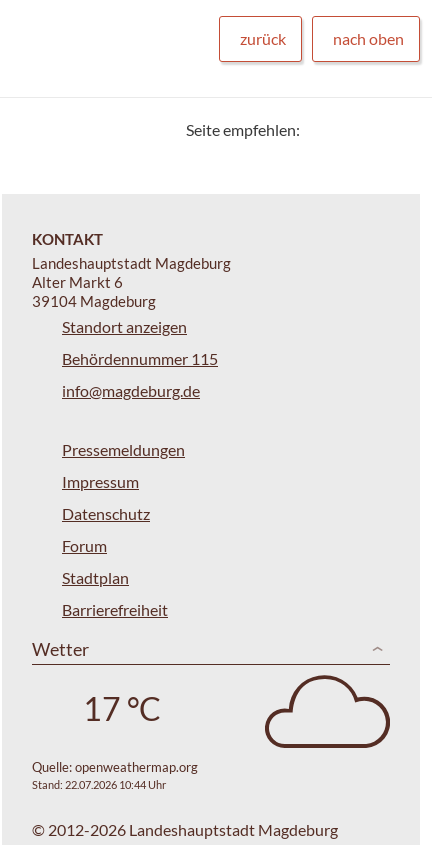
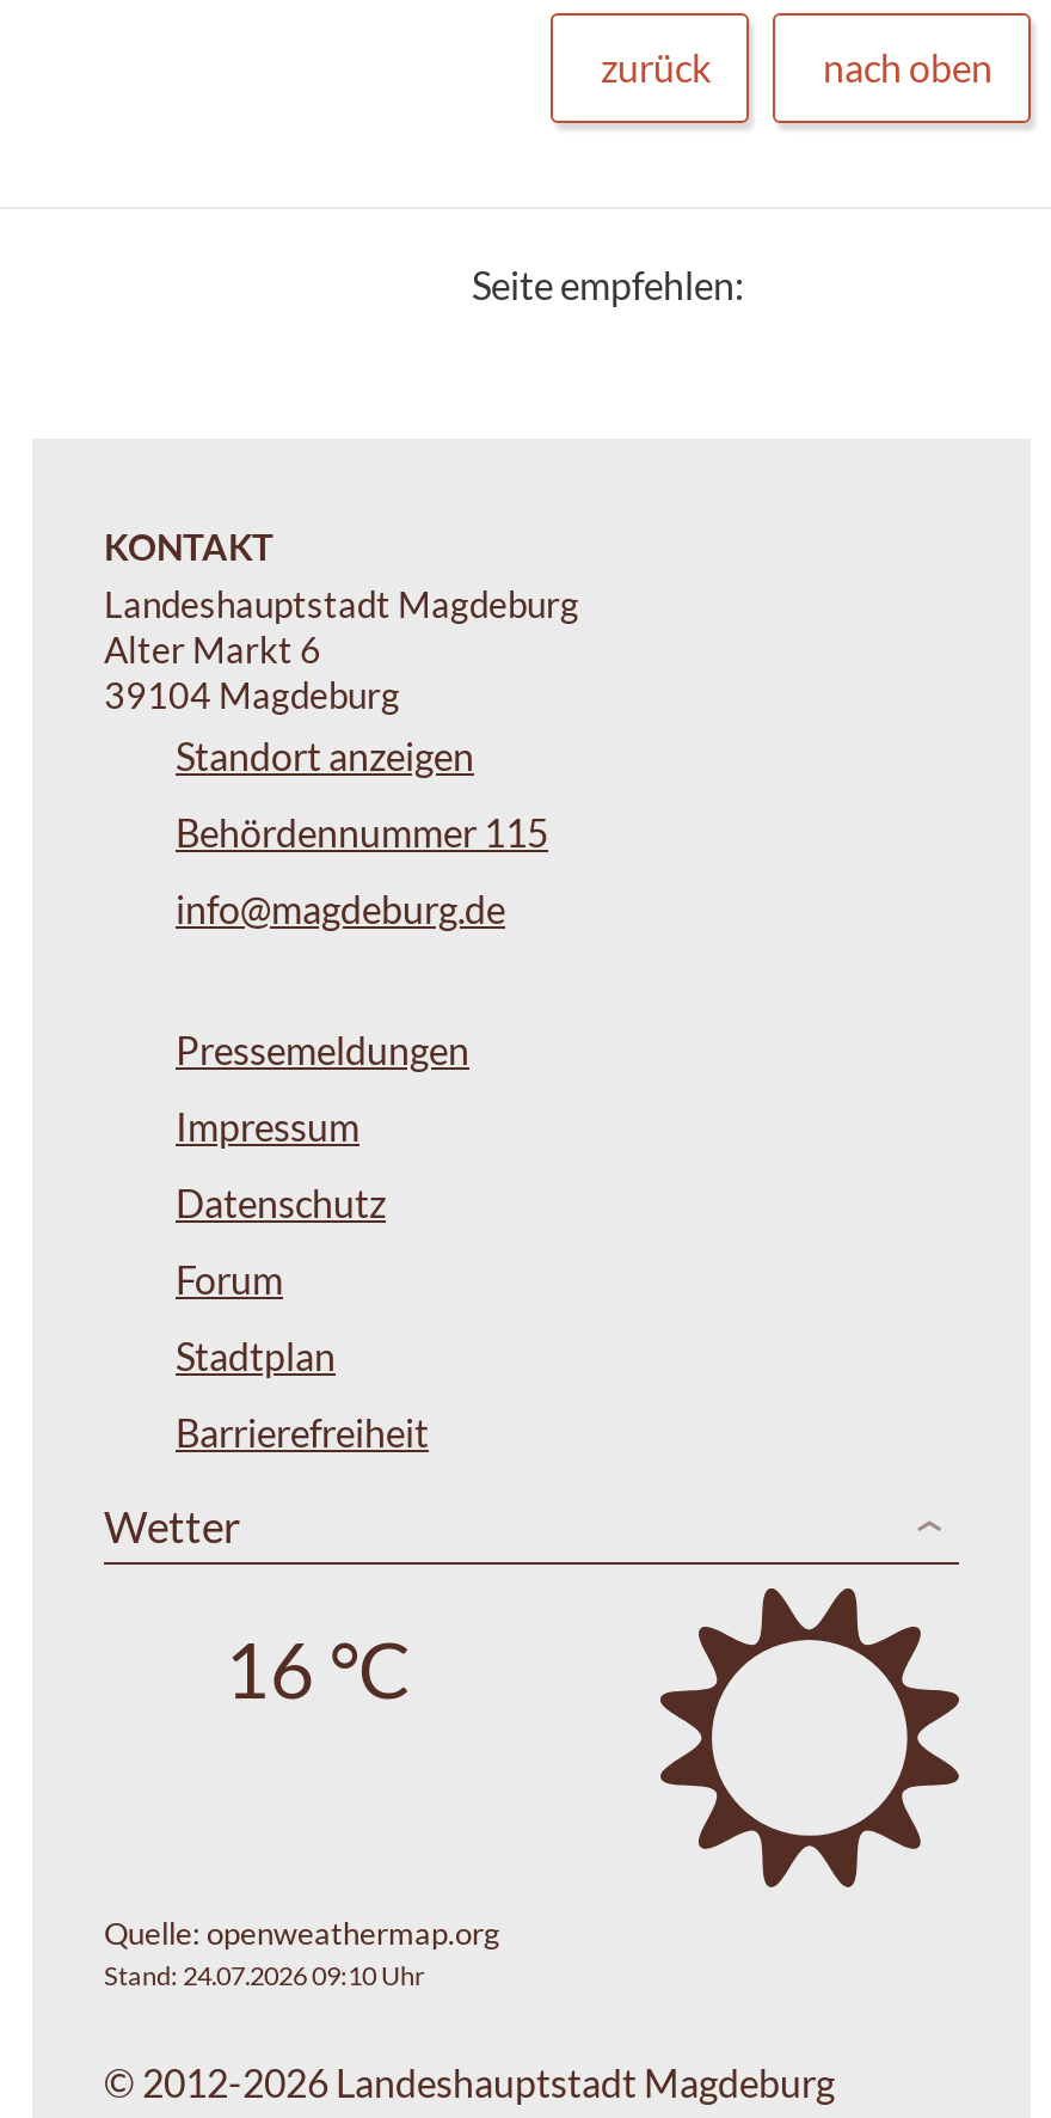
[264,674,391,749] [image] -> [658,1586,961,1890] [image]
[82,688,160,727] 17 °C -> [225,1621,411,1714] 16 °C
[32,778,166,791] Stand: 22.07.2026 10:44 Uhr -> [104,1959,424,1990] Stand: 24.07.2026 09:10 Uhr

